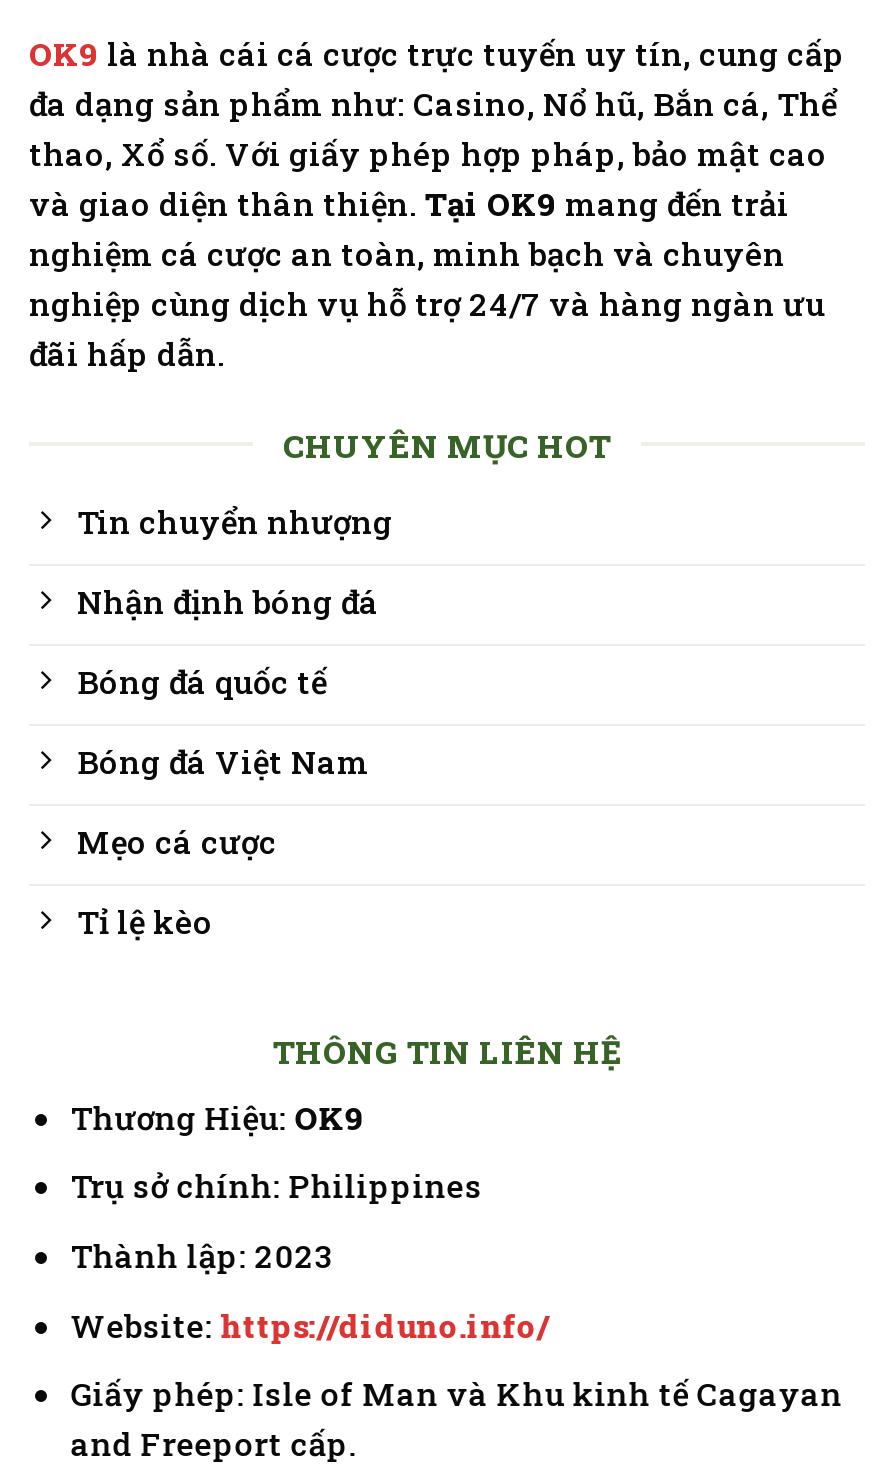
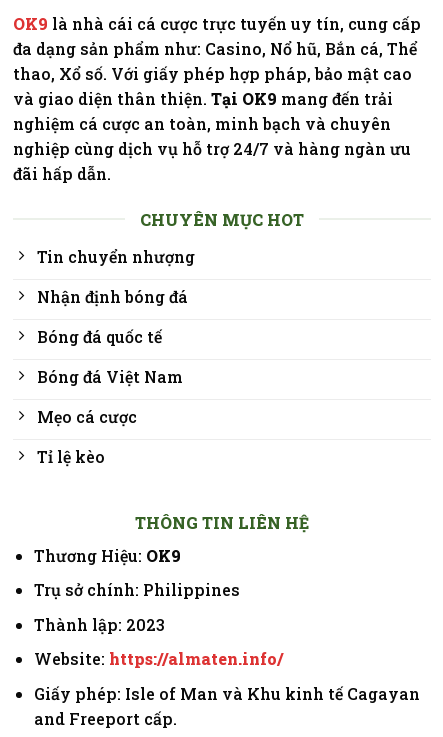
[71,1303,549,1345] Website: https://diduno.info/ -> [34,648,283,669] Website: https://almaten.info/

